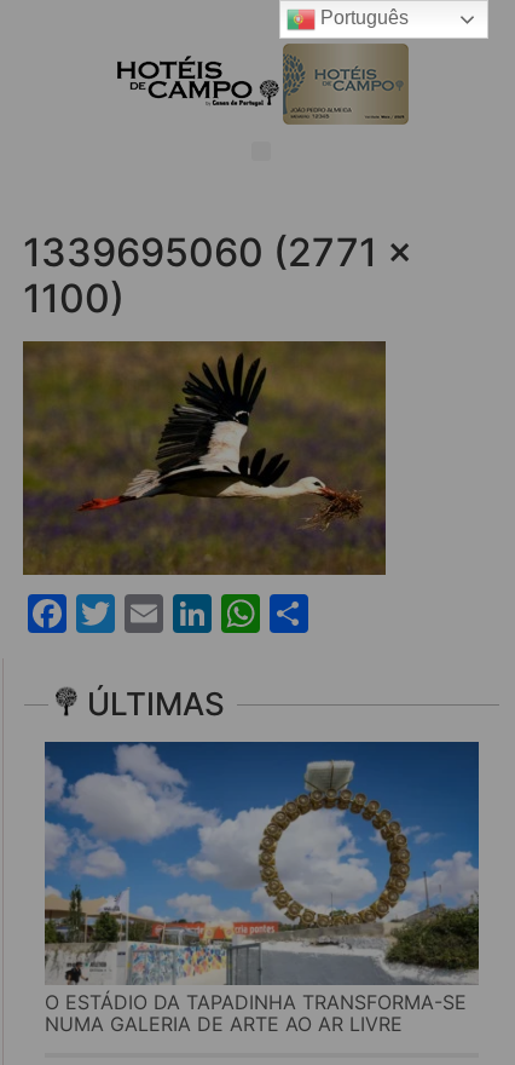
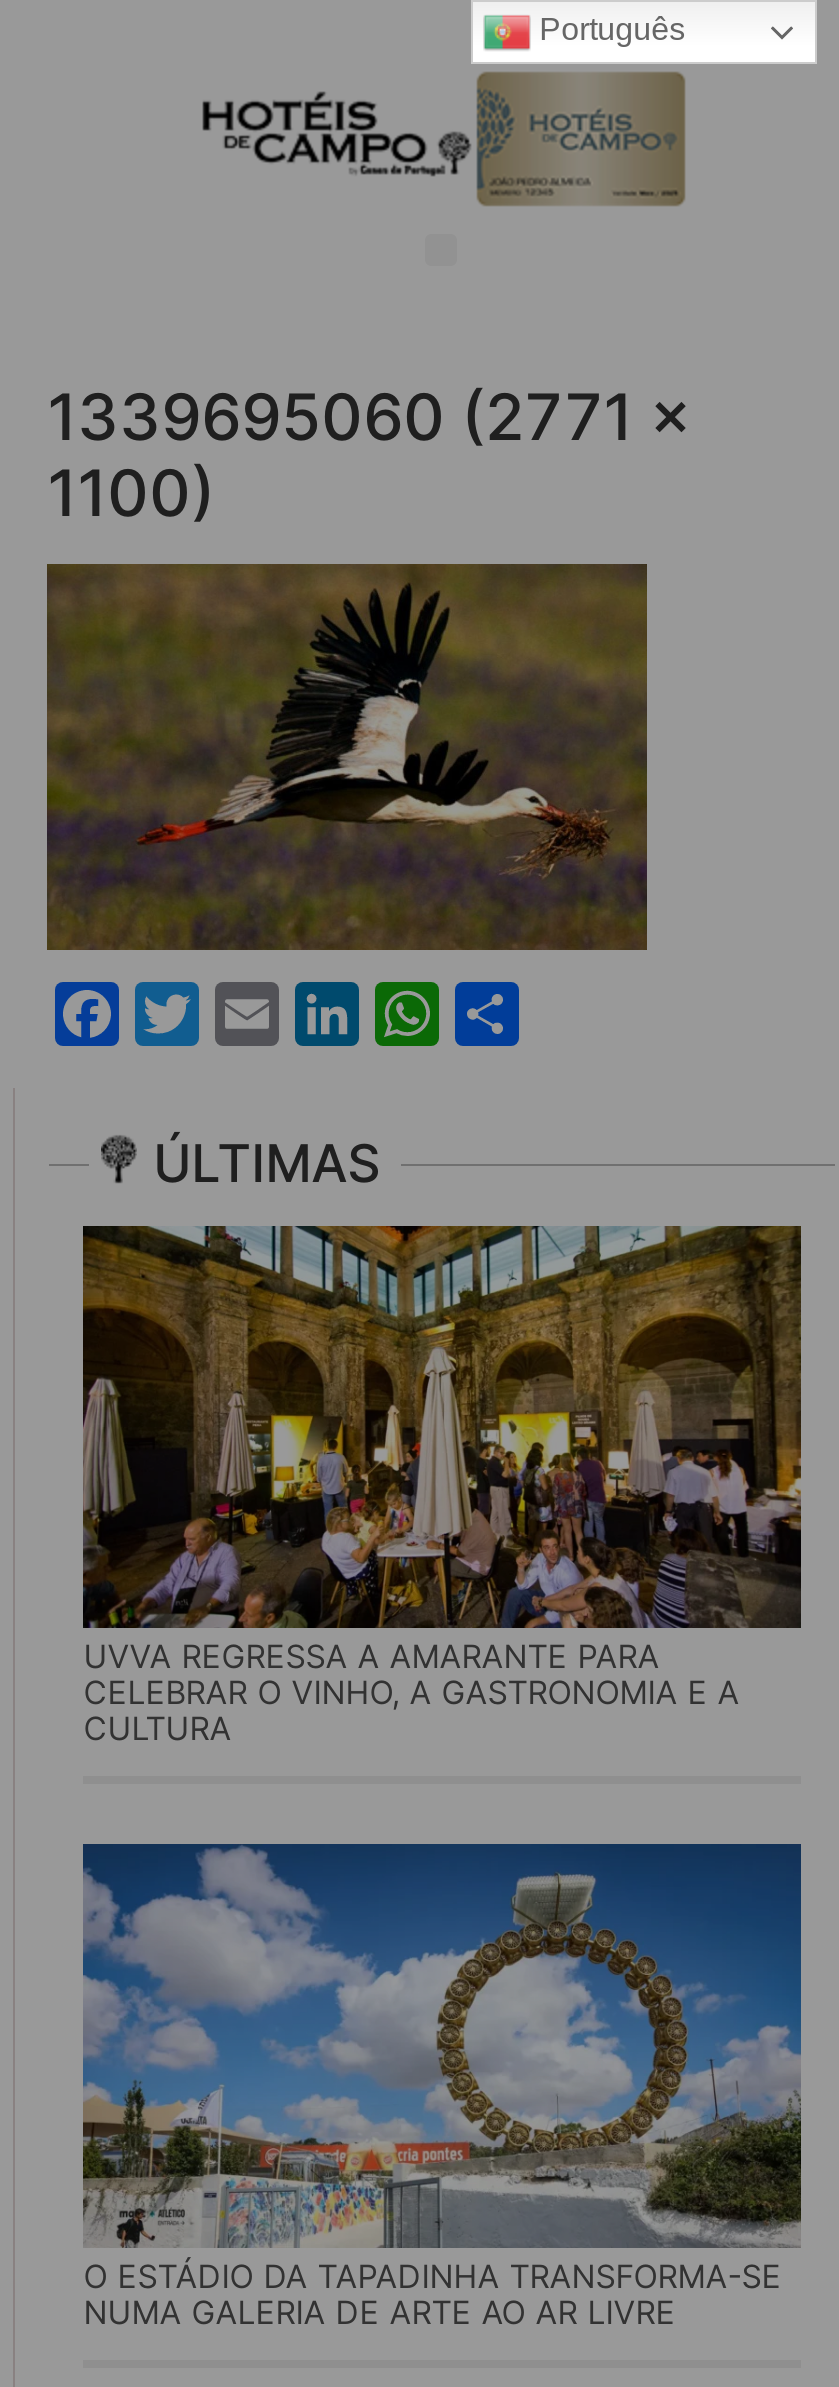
none -> [81,1224,803,1749] [image] | UVVA REGRESSA A AMARANTE PARA | CELEBRAR O VINHO, A GASTRONOMIA E A | CULTURA

